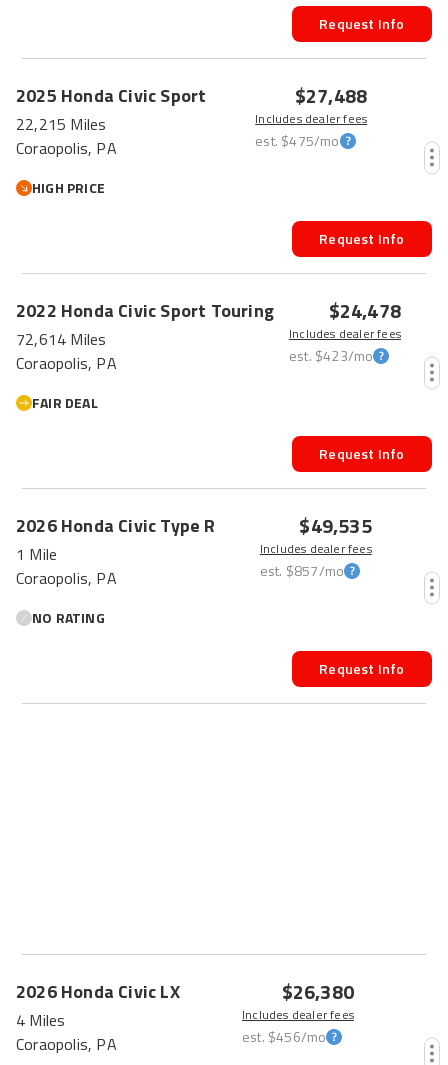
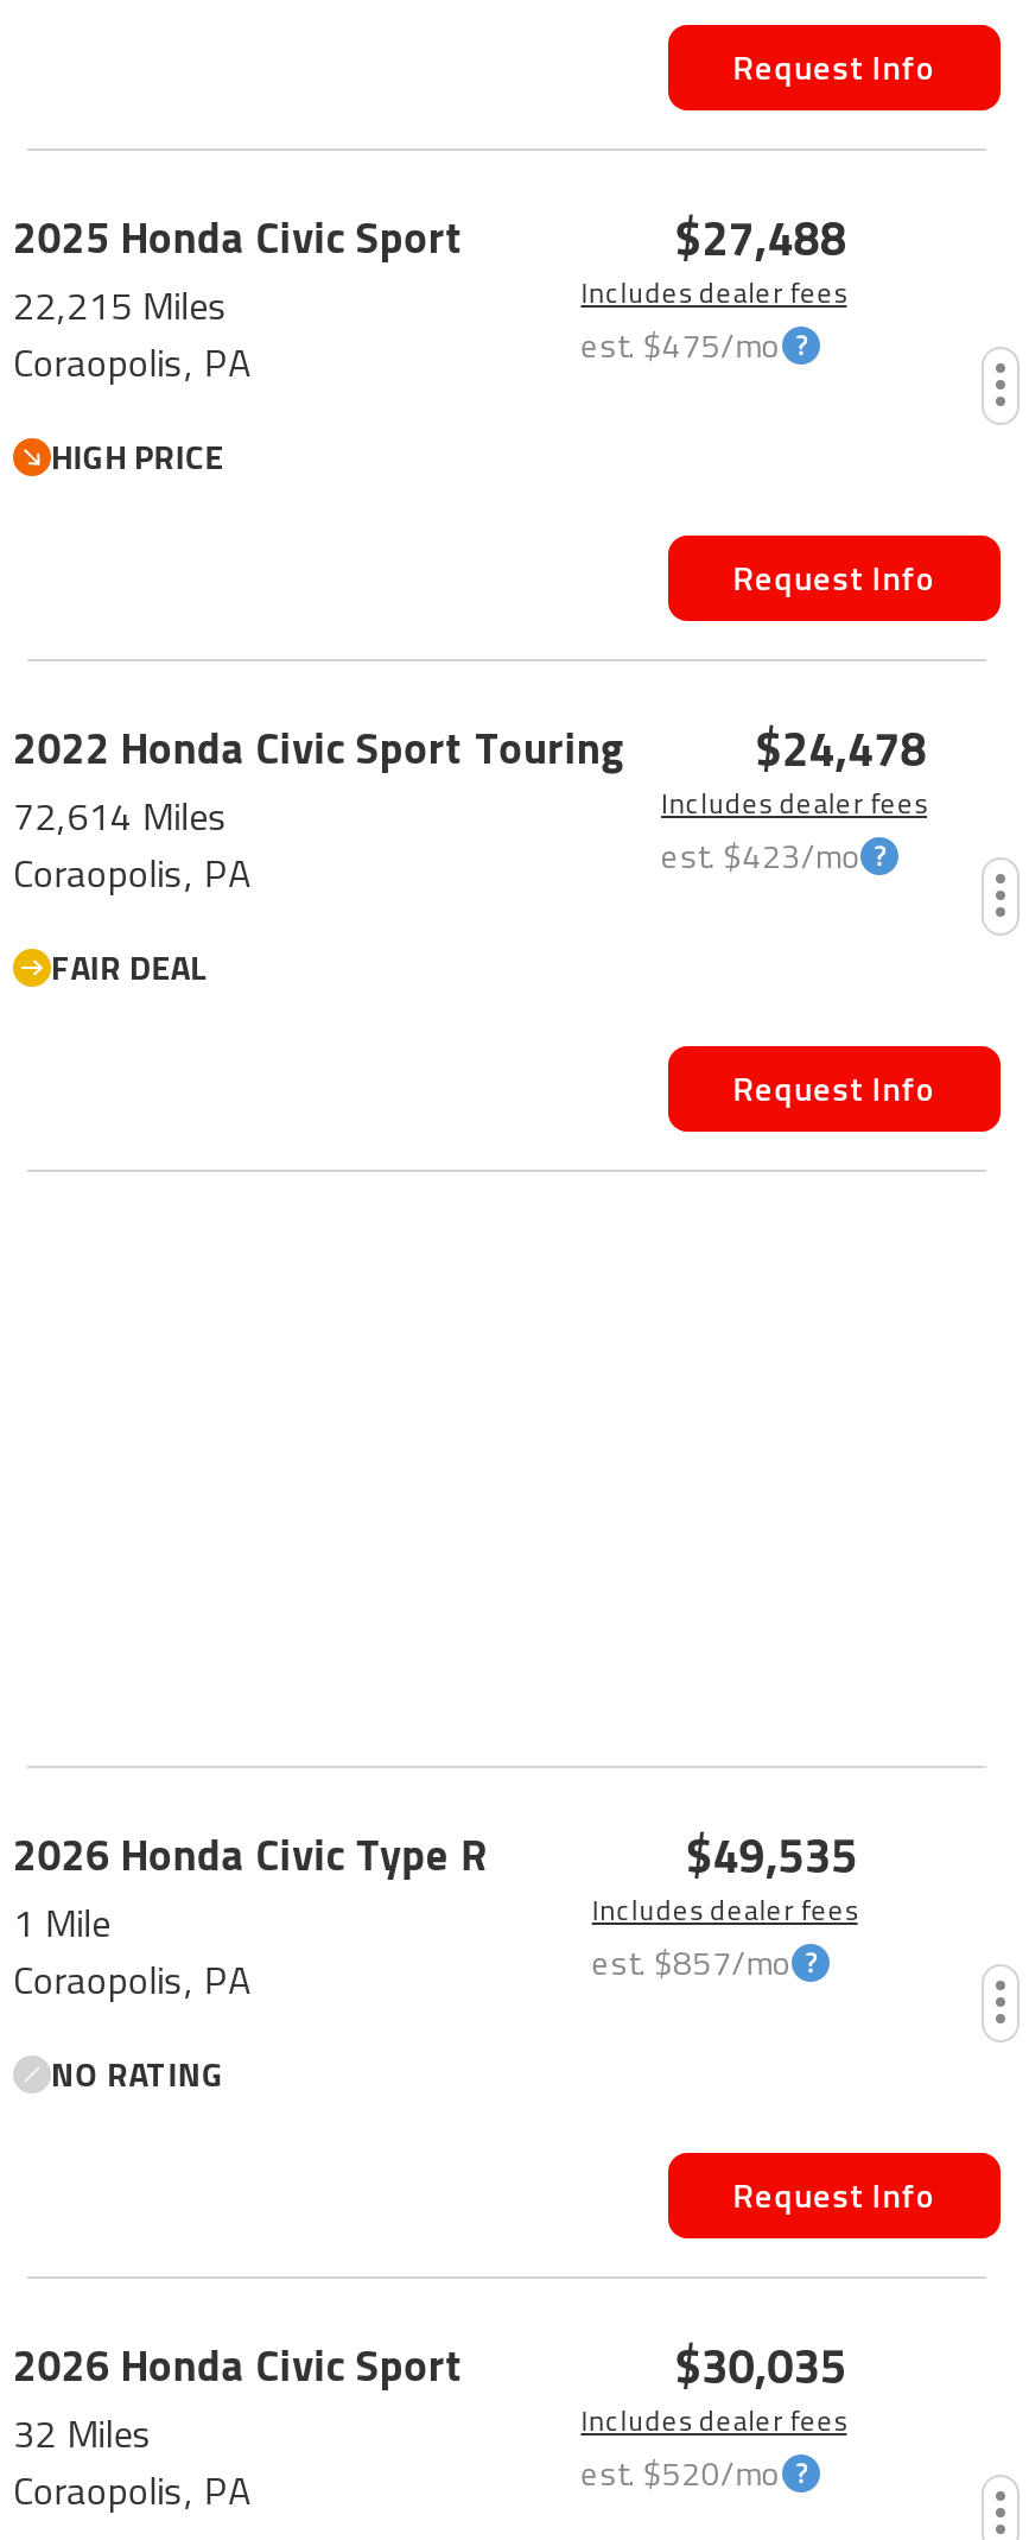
moved [16,510,405,679] -> [13,1818,936,2219]: 2026 Honda Civic Type R | 1 Mile | Coraopolis, PA | NO RATING | $49,535 | Includes dealer fees | est. $857/mo | Request Info
[16,978,180,1005] 2026 Honda Civic LX -> [13,2333,465,2398] 2026 Honda Civic Sport
[281,976,354,1007] $26,380 -> [675,2329,847,2402] $30,035
[16,1008,65,1032] 4 Miles -> [13,2405,152,2462] 32 Miles
[242,1025,326,1046] est. $456/mo -> [581,2446,781,2496] est. $520/mo

